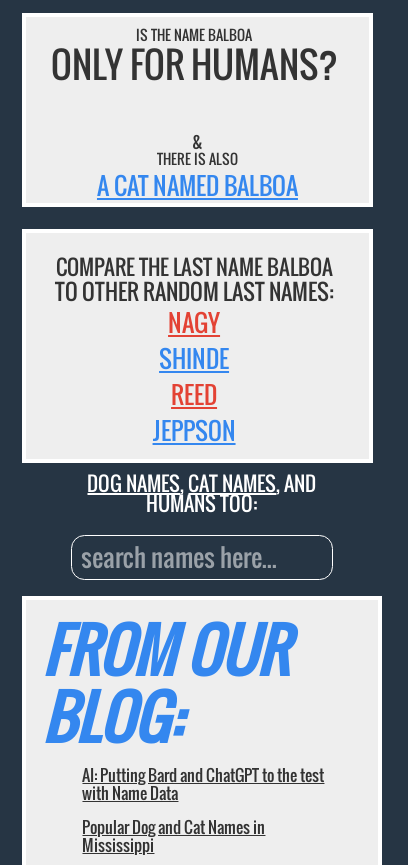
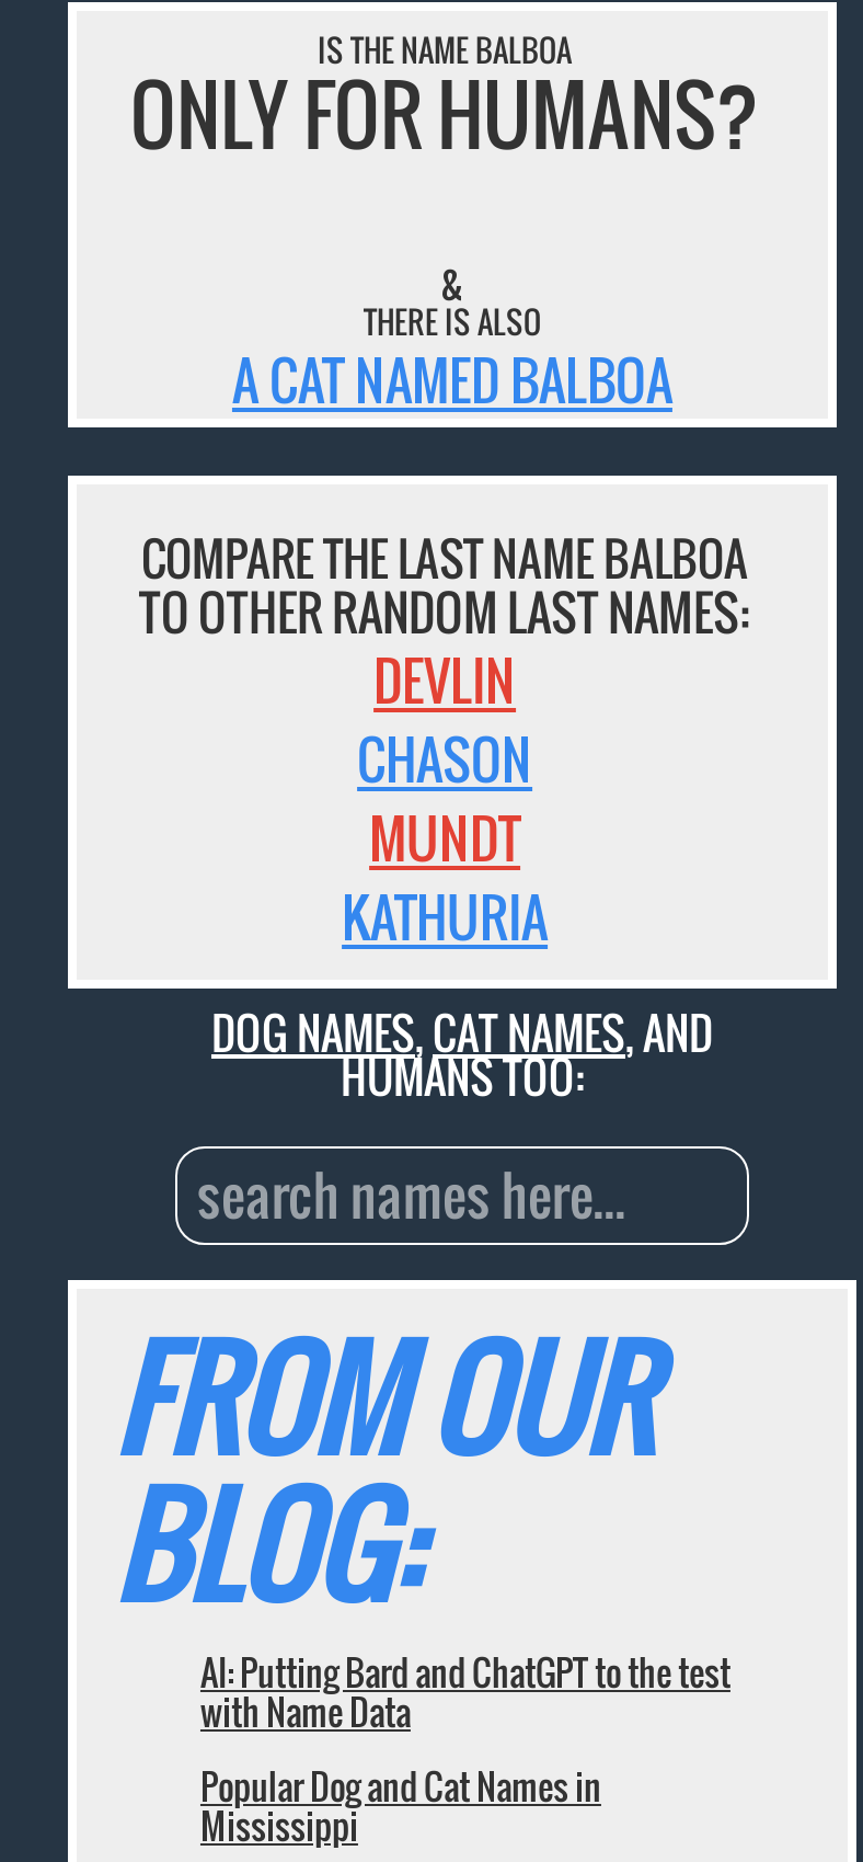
[152,304,235,448] NAGY | SHINDE | REED | JEPPSON -> [342,640,548,956] DEVLIN | CHASON | MUNDT | KATHURIA

